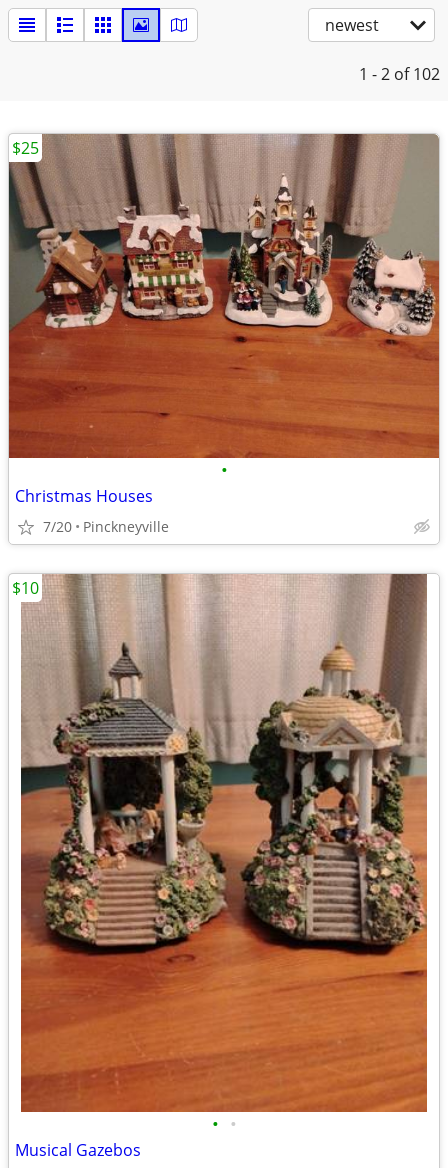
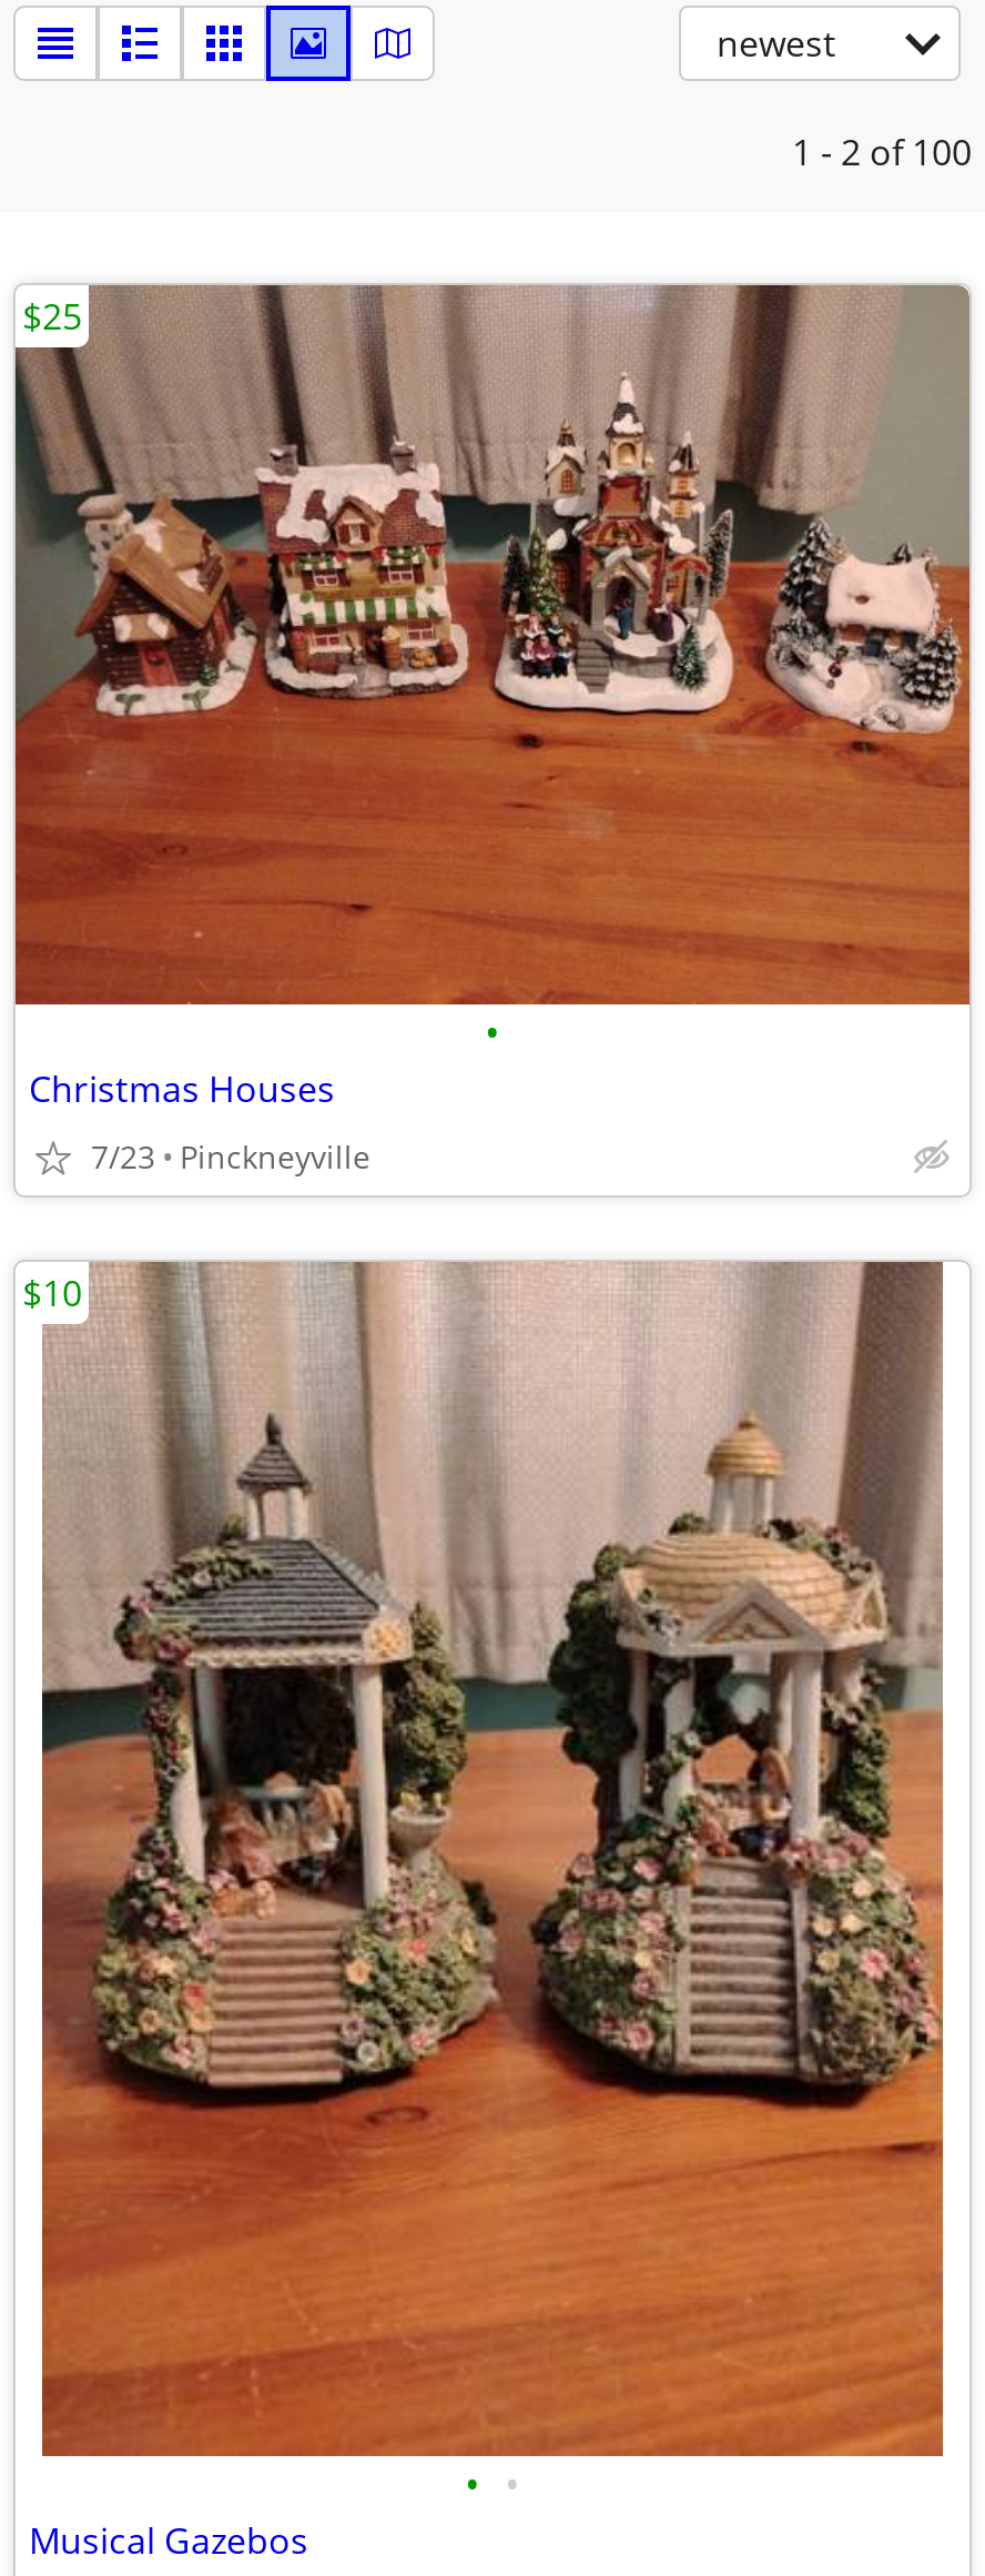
[359,63,440,85] 1 - 2 of 102 -> [792,128,972,176] 1 - 2 of 100
[43,517,169,536] 7/20 Pinckneyville -> [91,1135,370,1178] 7/23 Pinckneyville

